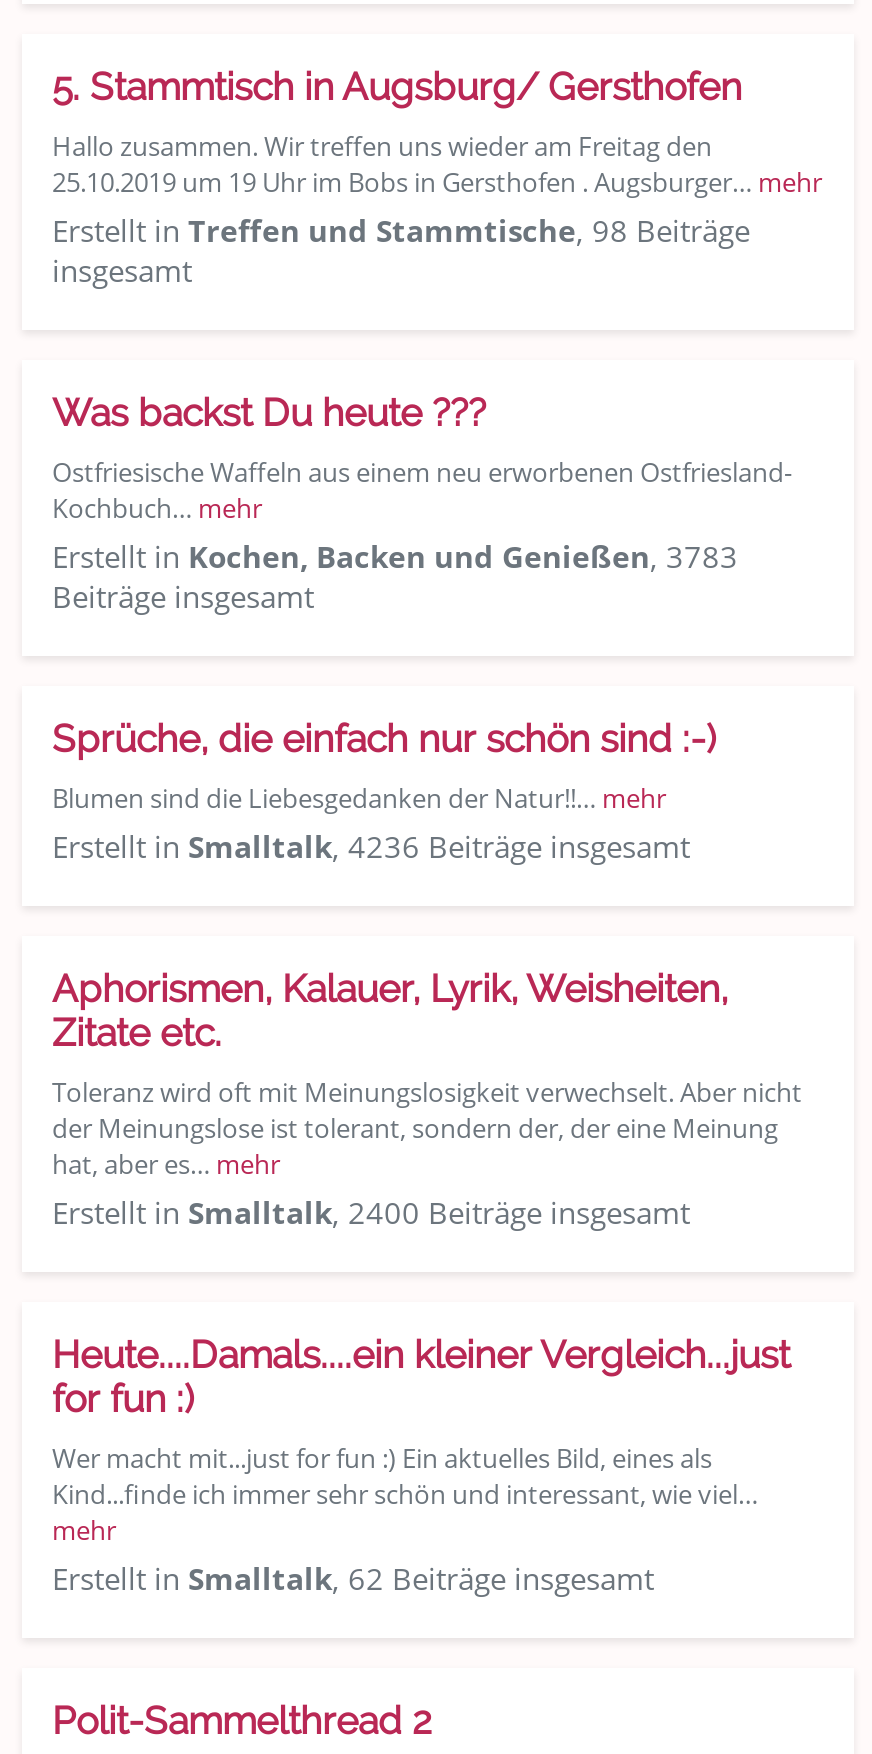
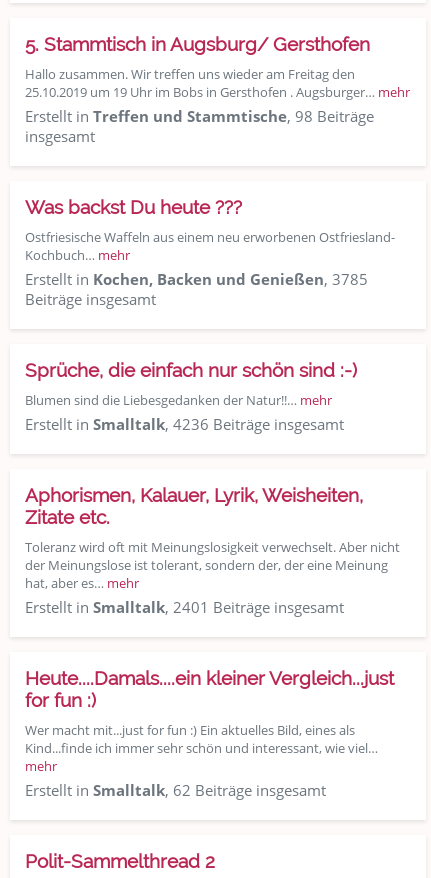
[52,536,738,576] Erstellt in Kochen, Backen und Genießen, 3783 -> [25,269,368,289] Erstellt in Kochen, Backen und Genießen, 3785
[52,1192,690,1232] Erstellt in Smalltalk, 2400 Beiträge insgesamt -> [25,597,344,617] Erstellt in Smalltalk, 2401 Beiträge insgesamt

